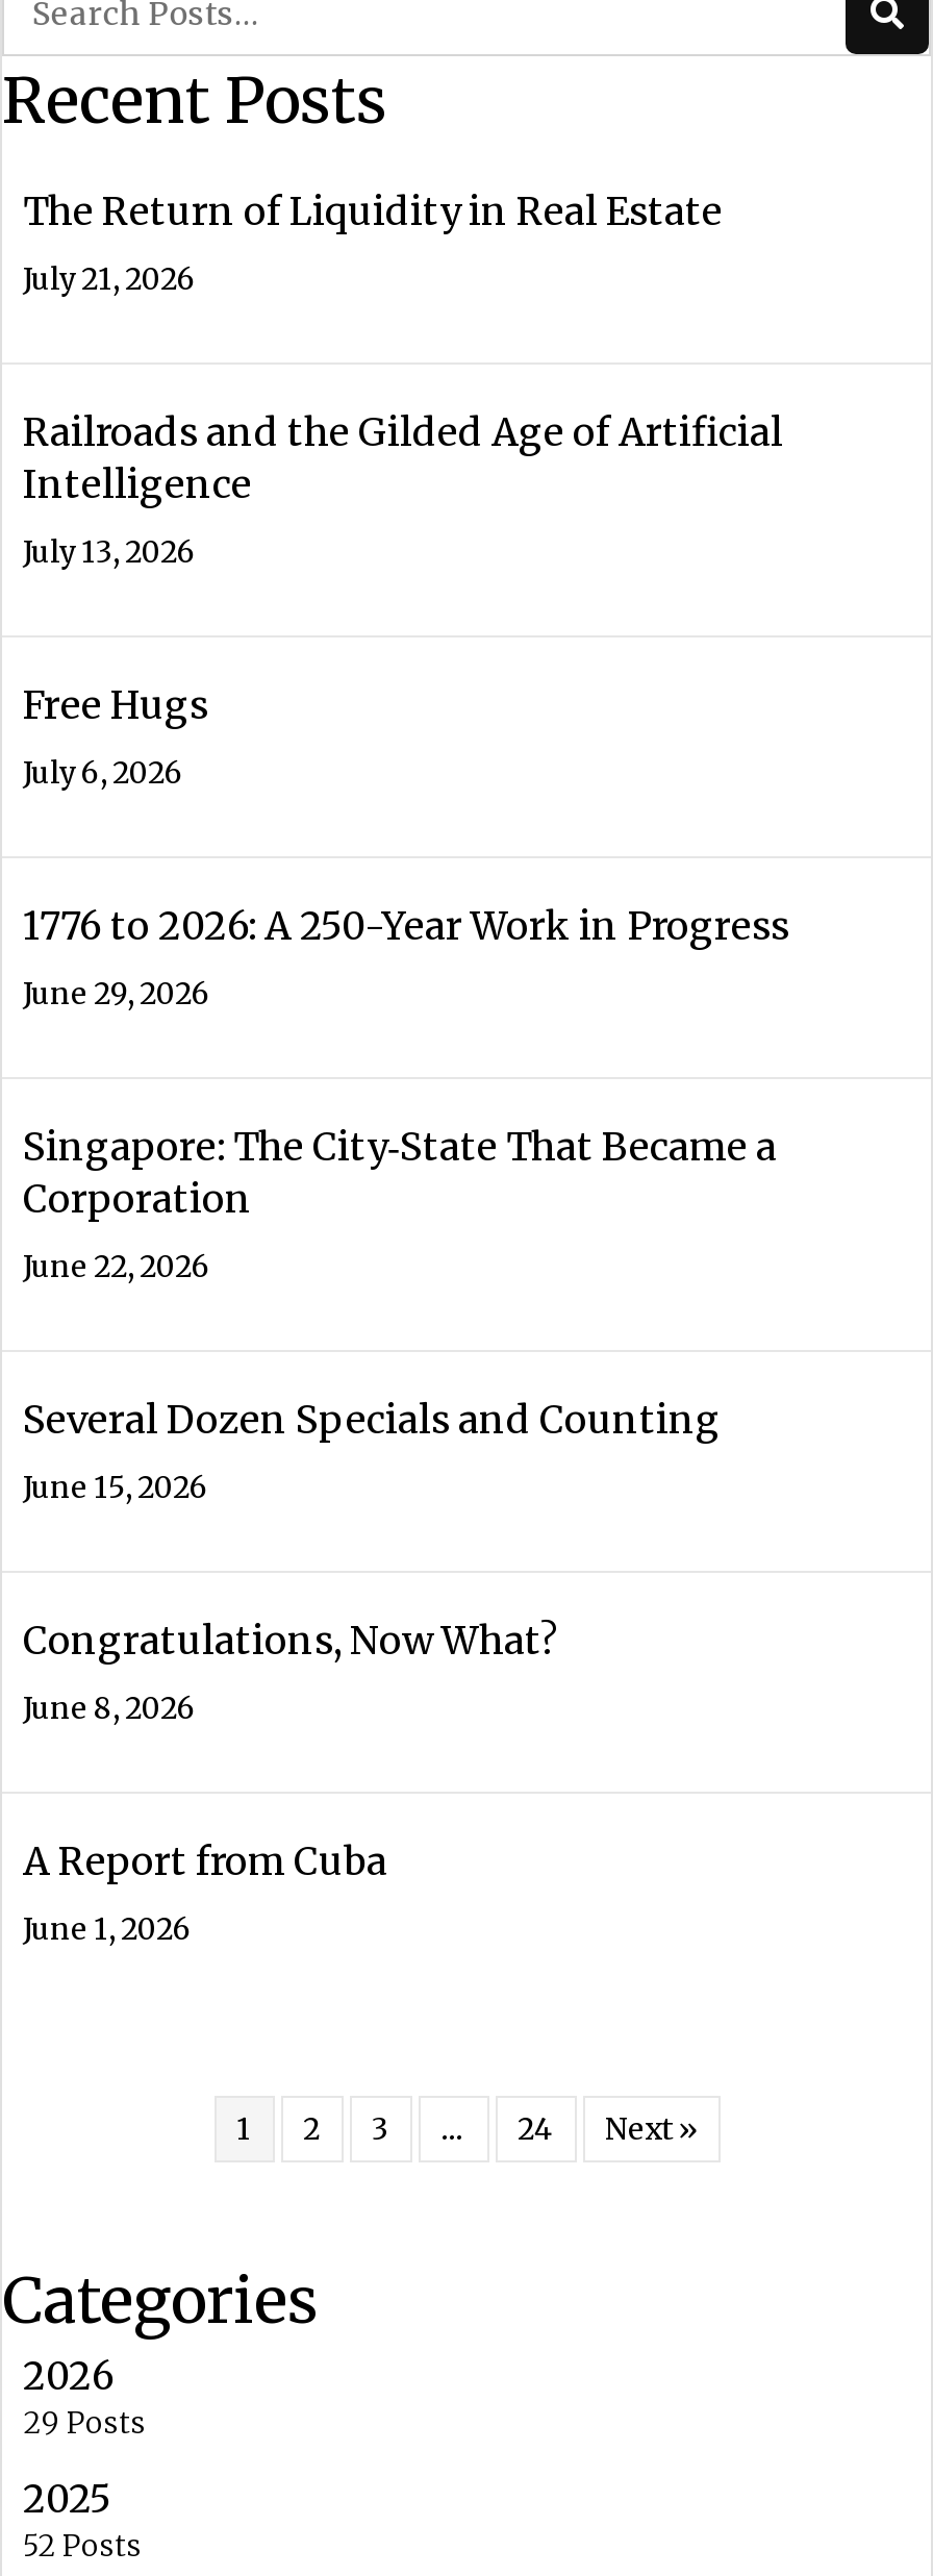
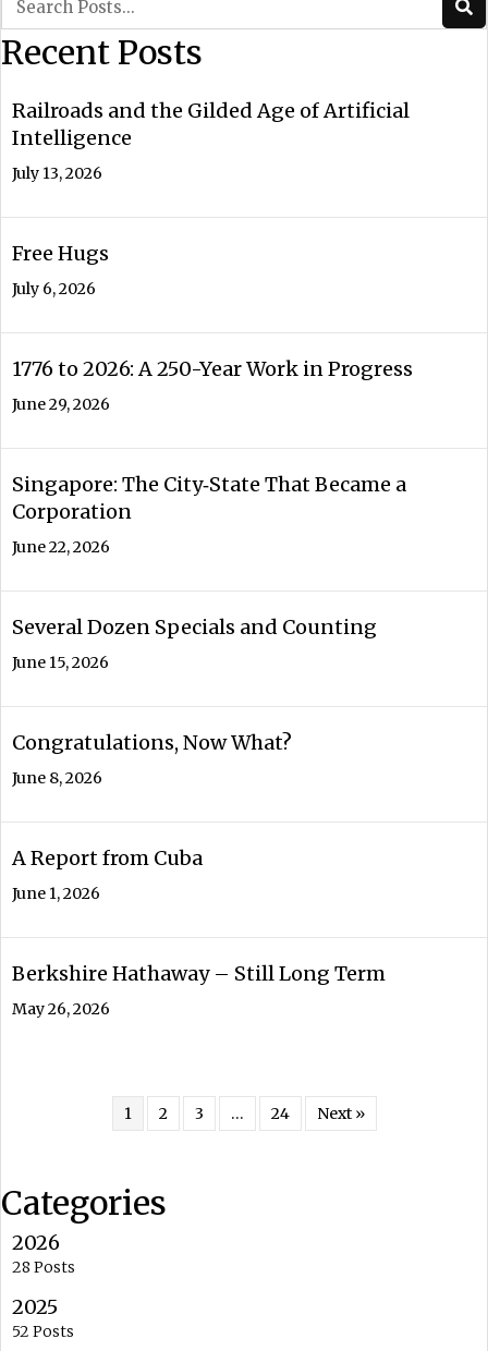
[23,188,723,298] The Return of Liquidity in Real Estate | July 21, 2026 -> none
moved [23,409,789,1948] -> [12,98,413,903]: Railroads and the Gilded Age of Artificial | Intelligence | July 13, 2026 | ... | A Report from Cuba | June 1, 2026
none -> [12,961,386,1019] Berkshire Hathaway – Still Long Term | May 26, 2026
[23,2404,146,2441] 29 Posts -> [12,1257,75,1277] 28 Posts

